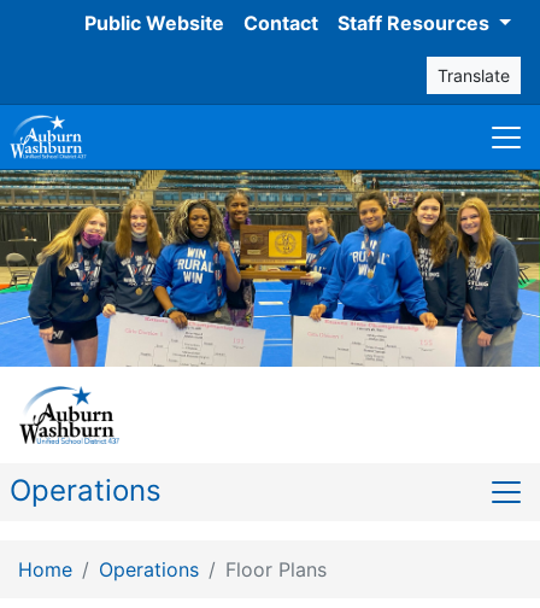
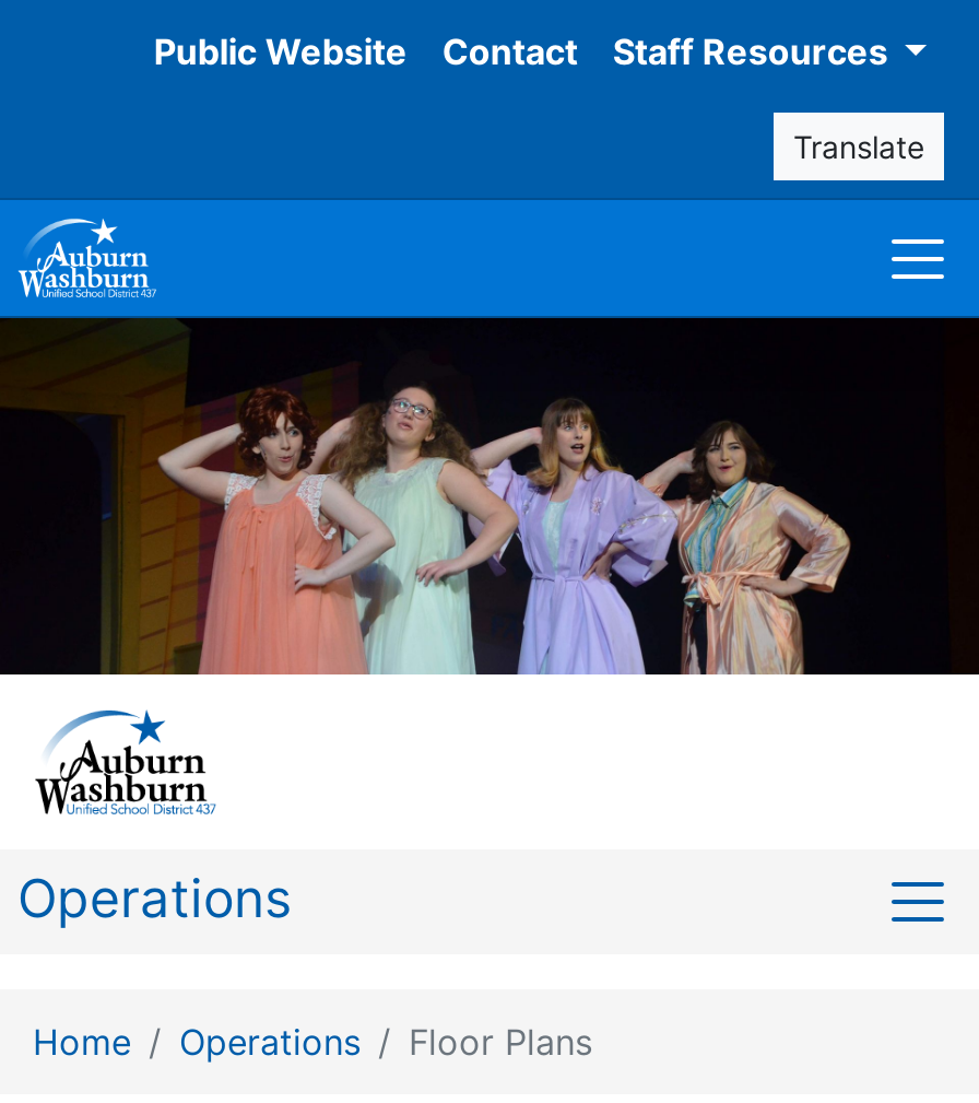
[4,169,536,368] [image] -> [7,316,972,677] [image]

